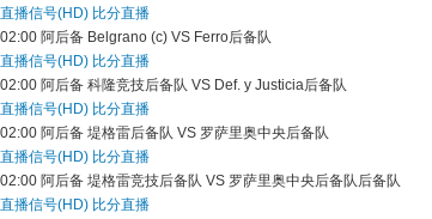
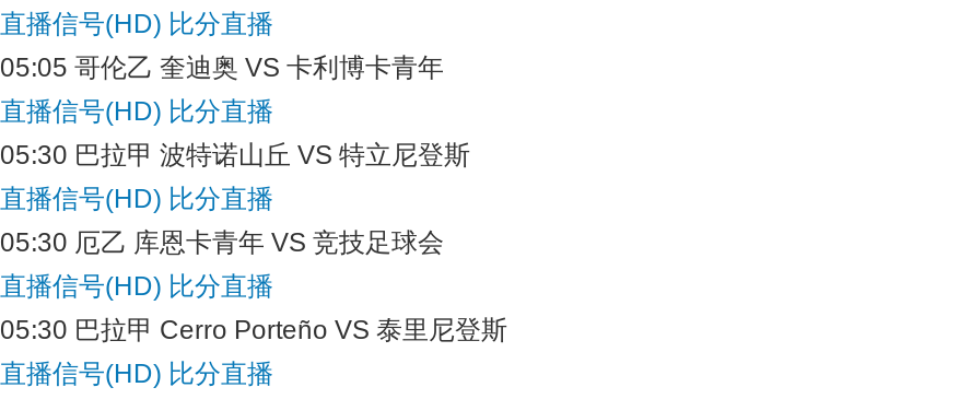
[0,29,272,45] 02:00 阿后备Belgrano (c) VS Ferro后备队 -> [0,52,444,83] 05:05 哥伦乙奎迪奥 VS 卡利博卡青年
[0,77,347,93] 02:00 阿后备科隆竞技后备队 VS Def. y Justicia后备队 -> [0,140,470,171] 05:30 巴拉甲波特诺山丘 VS 特立尼登斯
[0,124,329,141] 02:00 阿后备堤格雷后备队 VS 罗萨里奥中央后备队 -> [0,227,444,258] 05:30 厄乙库恩卡青年 VS 竞技足球会
[0,172,401,189] 02:00 阿后备堤格雷竞技后备队 VS 罗萨里奥中央后备队后备队 -> [0,315,507,345] 05:30 巴拉甲Cerro Porteño VS 泰里尼登斯

